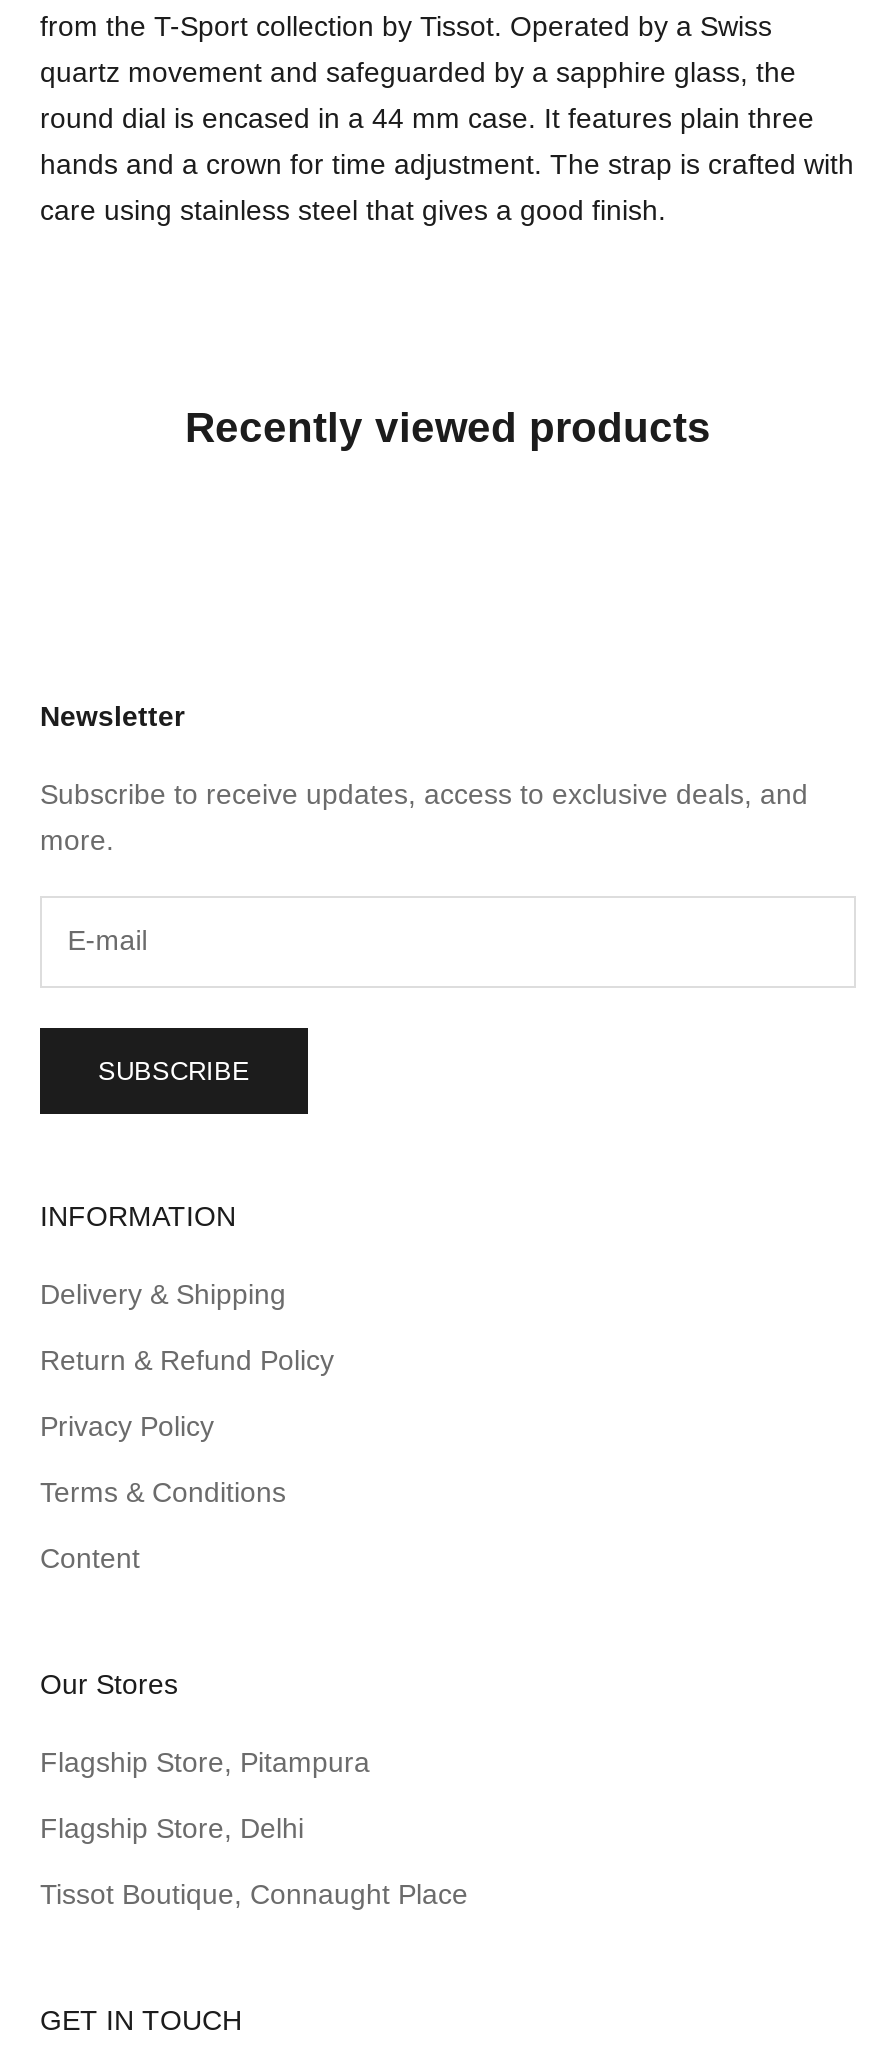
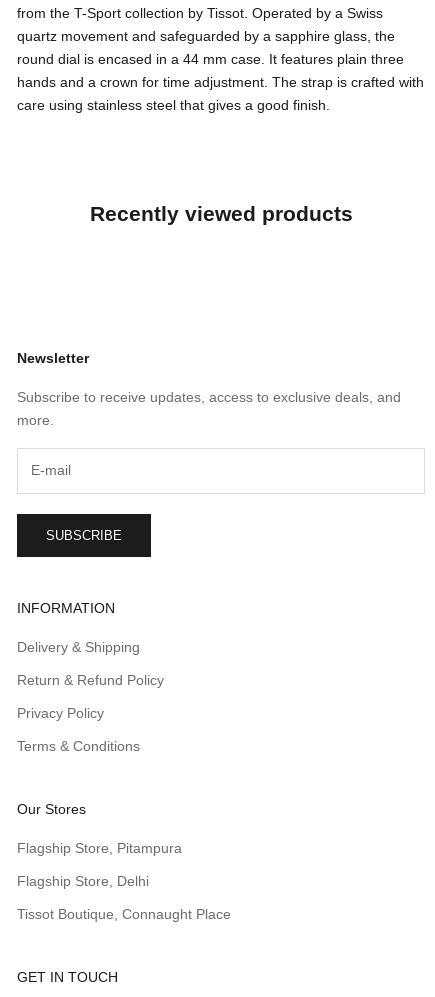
[40,1543,140,1575] Content -> none

